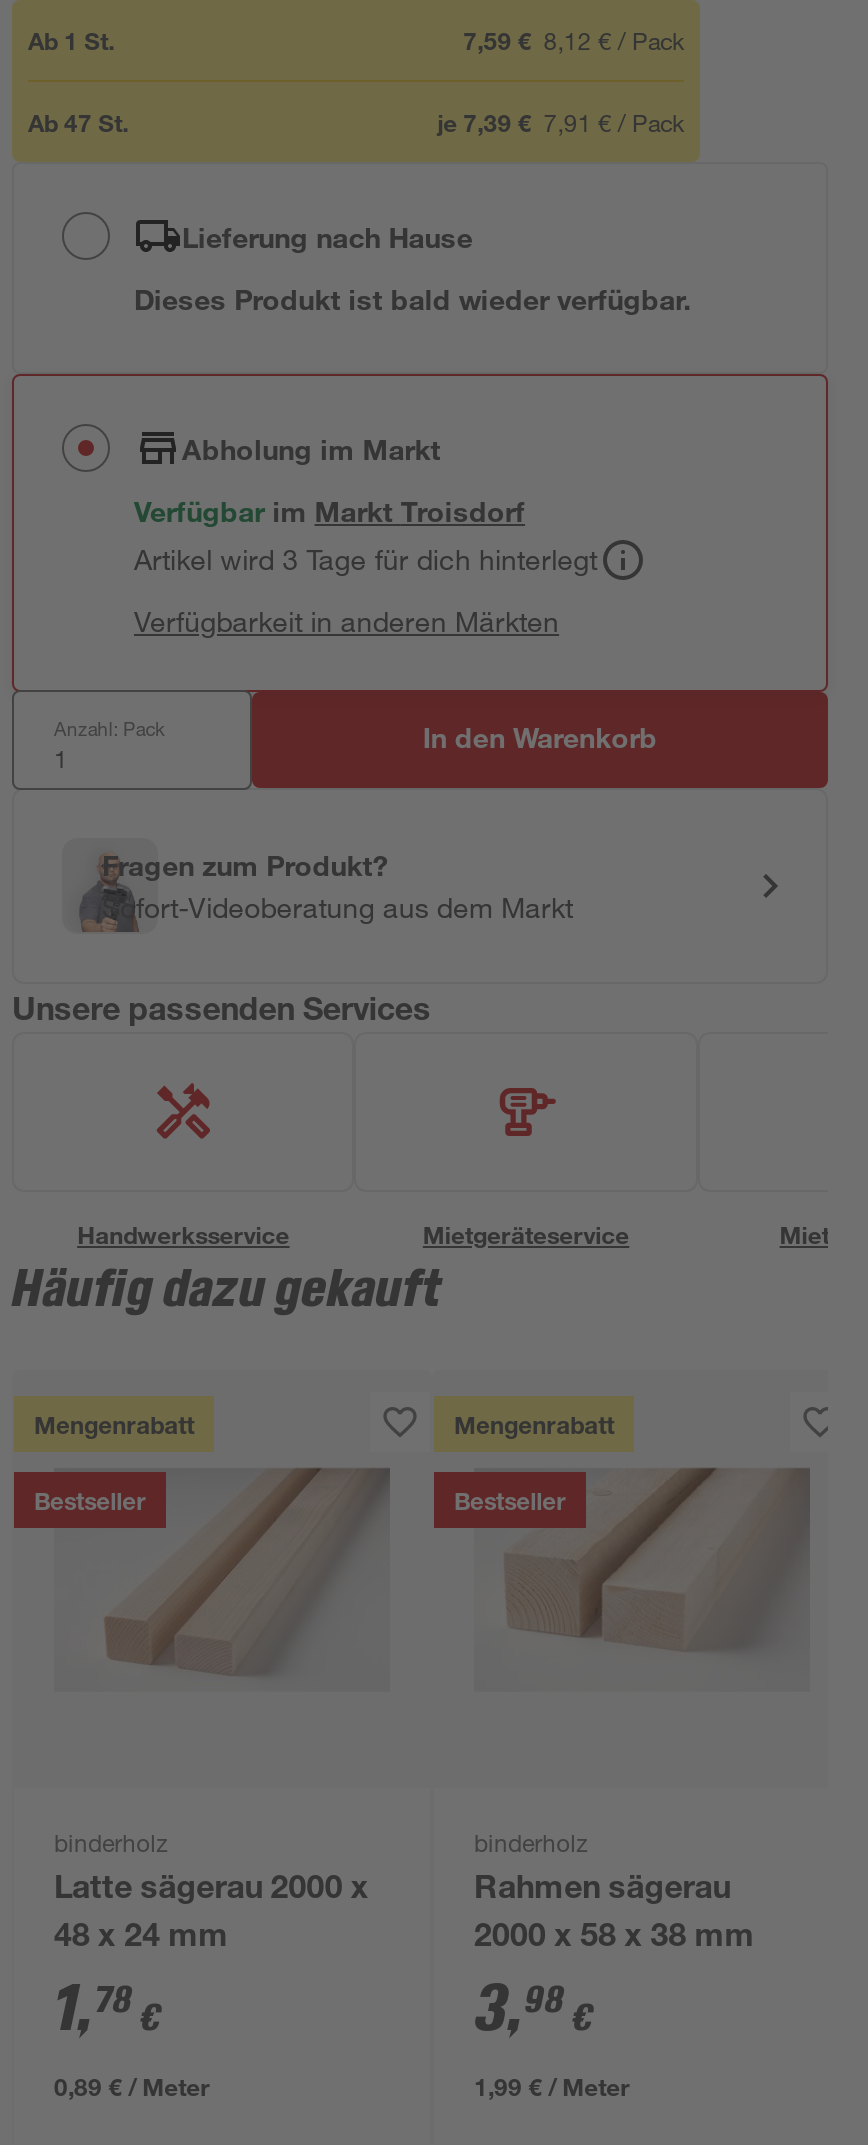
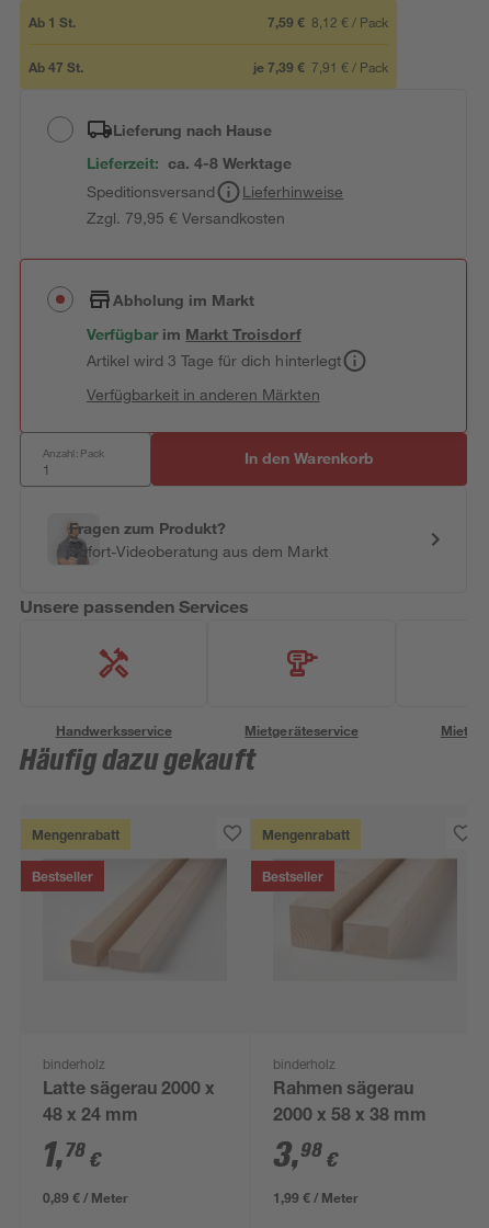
[134,282,691,316] Dieses Produkt ist bald wieder verfügbar. -> [87,153,344,227] Lieferzeit: ca. 4-8 Werktage | Speditionsversand | Lieferhinweise | Zzgl. 79,95 € Versandkosten

